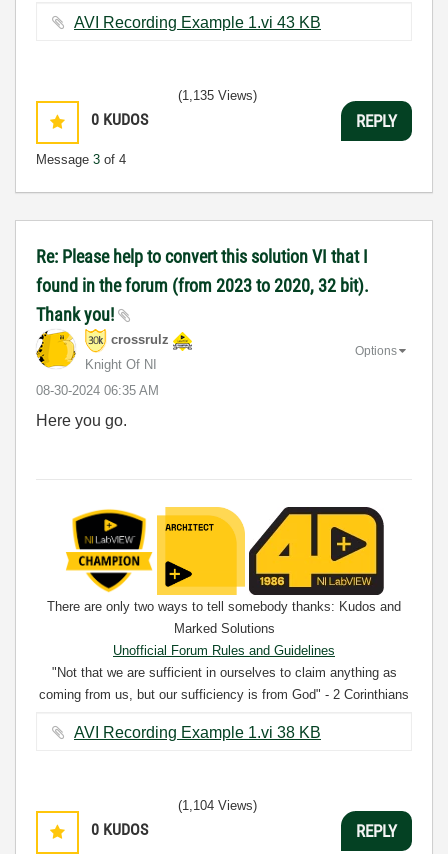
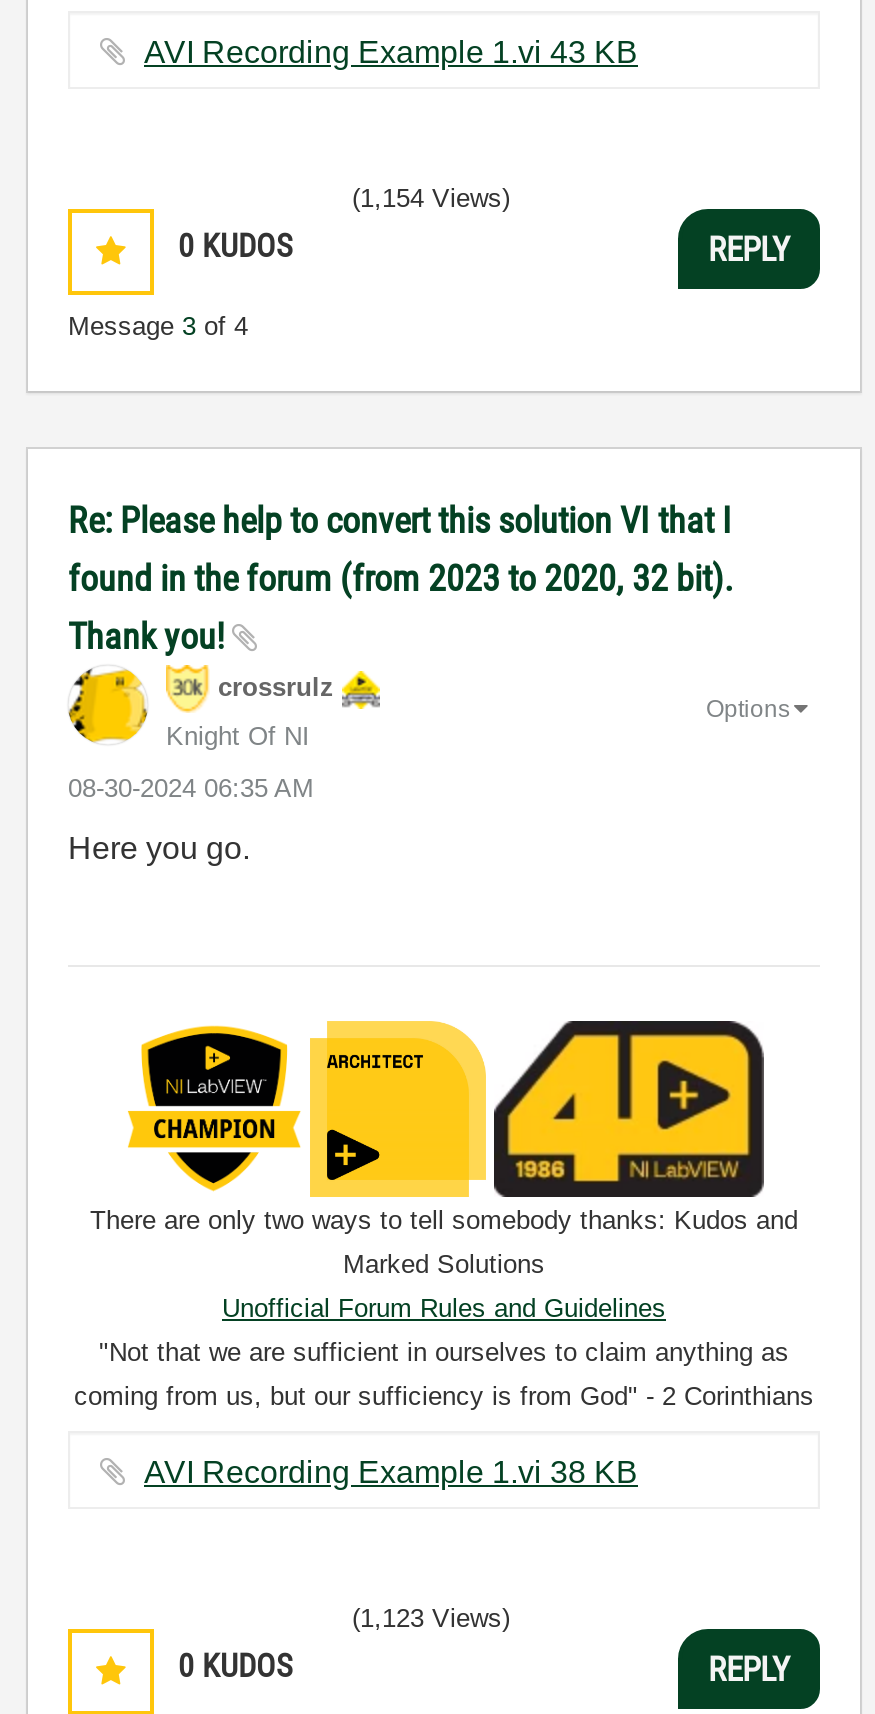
[178,88,257,103] (1,135 Views) -> [352,183,510,213] (1,154 Views)
[178,798,257,813] (1,104 Views) -> [352,1603,510,1633] (1,123 Views)

